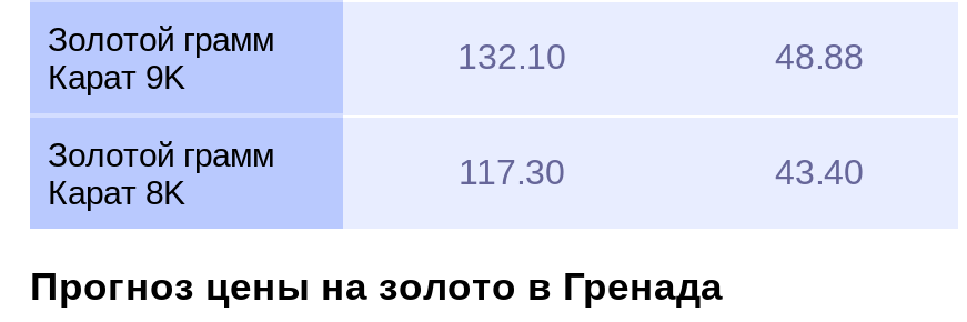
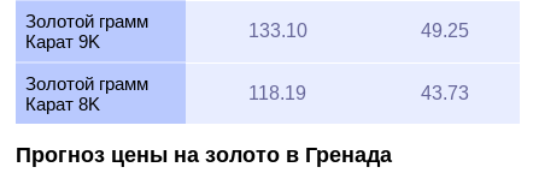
[457,39,566,77] 132.10 -> [248,21,307,41] 133.10
[775,39,864,77] 48.88 -> [420,21,468,41] 49.25
[459,154,565,192] 117.30 -> [248,83,306,104] 118.19
[775,154,864,192] 43.40 -> [420,83,468,104] 43.73

